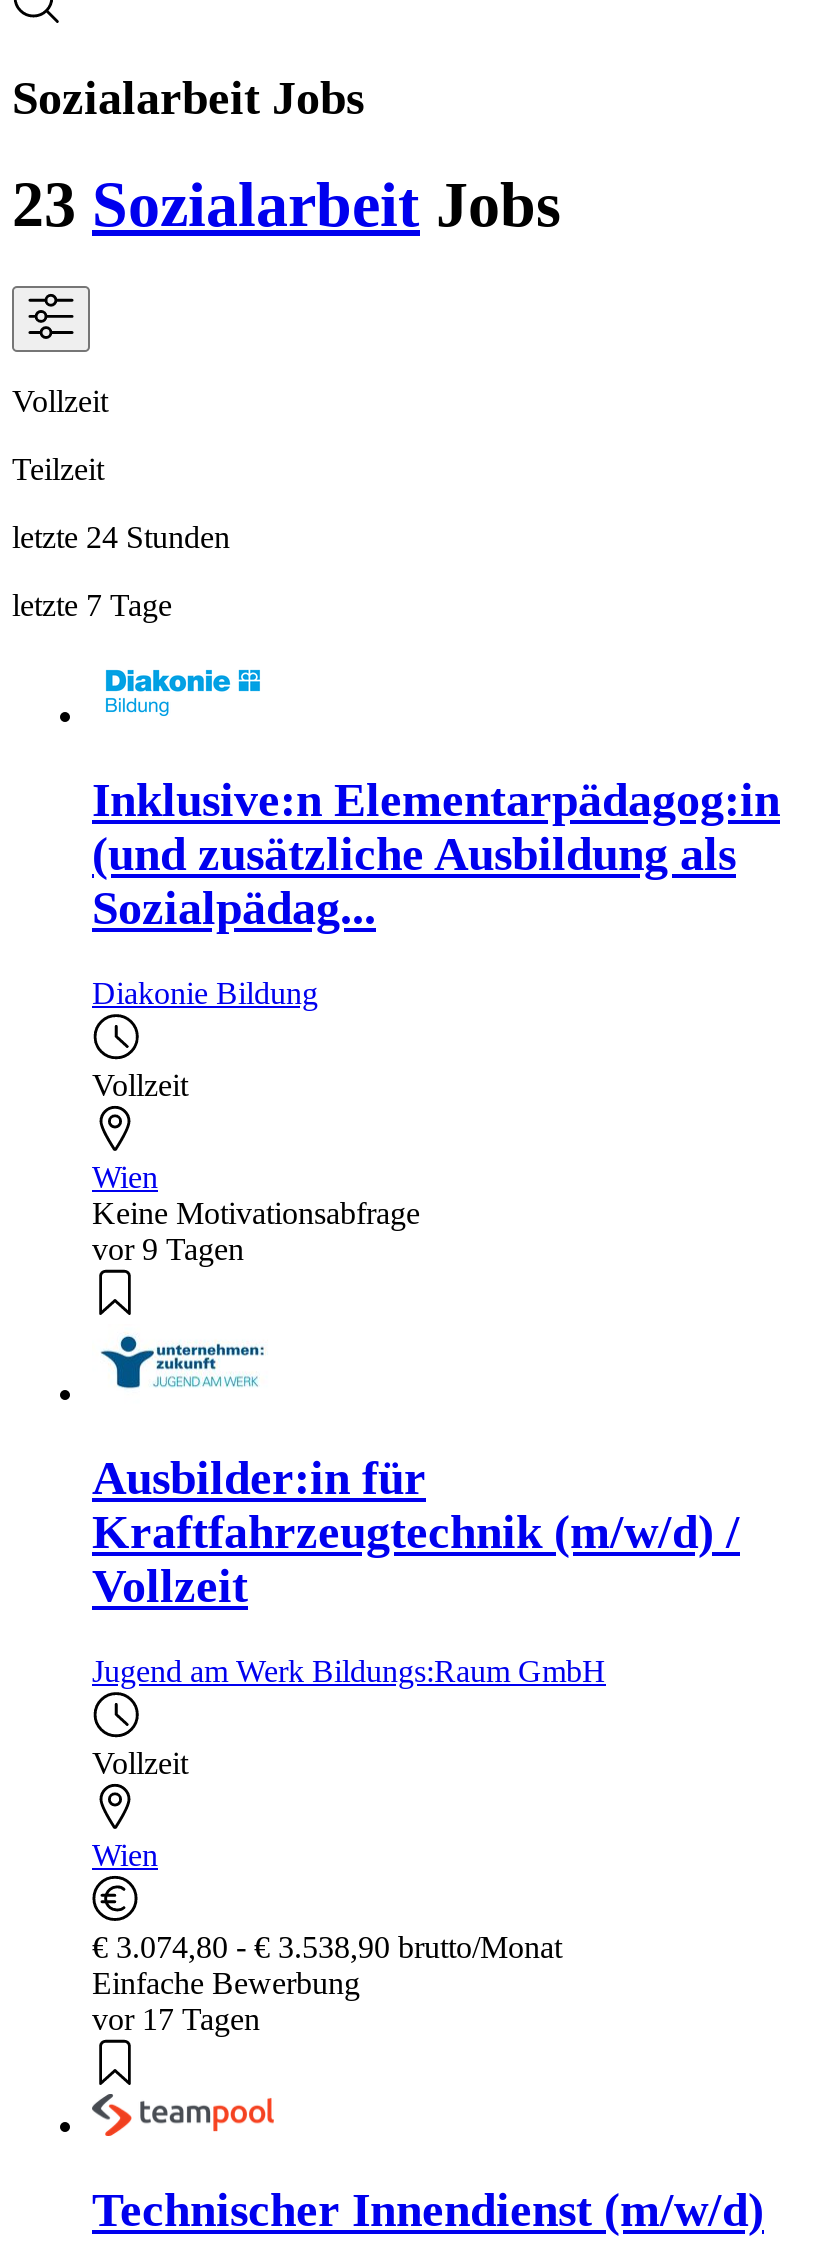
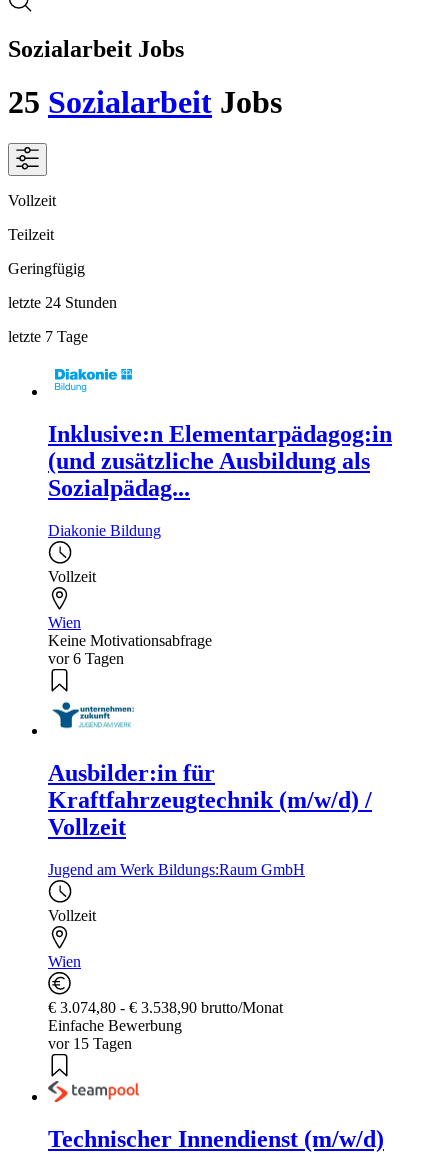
[12,169,560,241] 23 Sozialarbeit Jobs -> [8,84,282,120] 25 Sozialarbeit Jobs
none -> [8,260,85,277] Geringfügig
[92,1231,244,1265] vor 9 Tagen -> [48,650,124,667] vor 6 Tagen
[92,2002,260,2036] vor 17 Tagen -> [48,1035,132,1052] vor 15 Tagen

